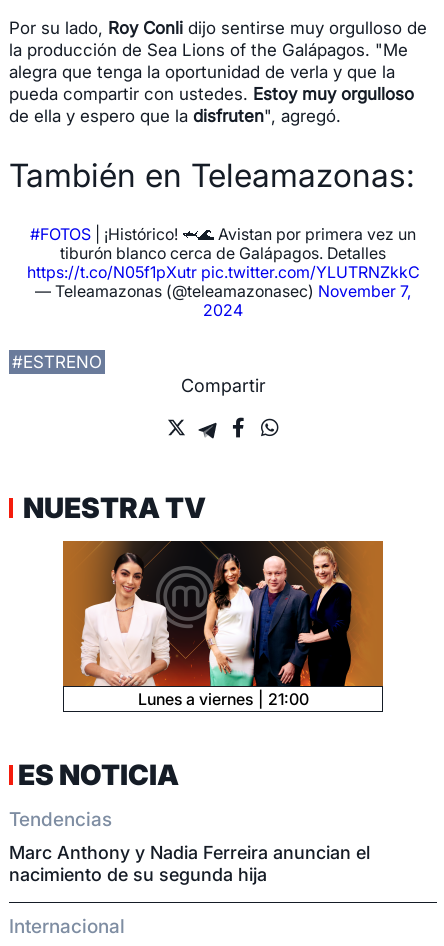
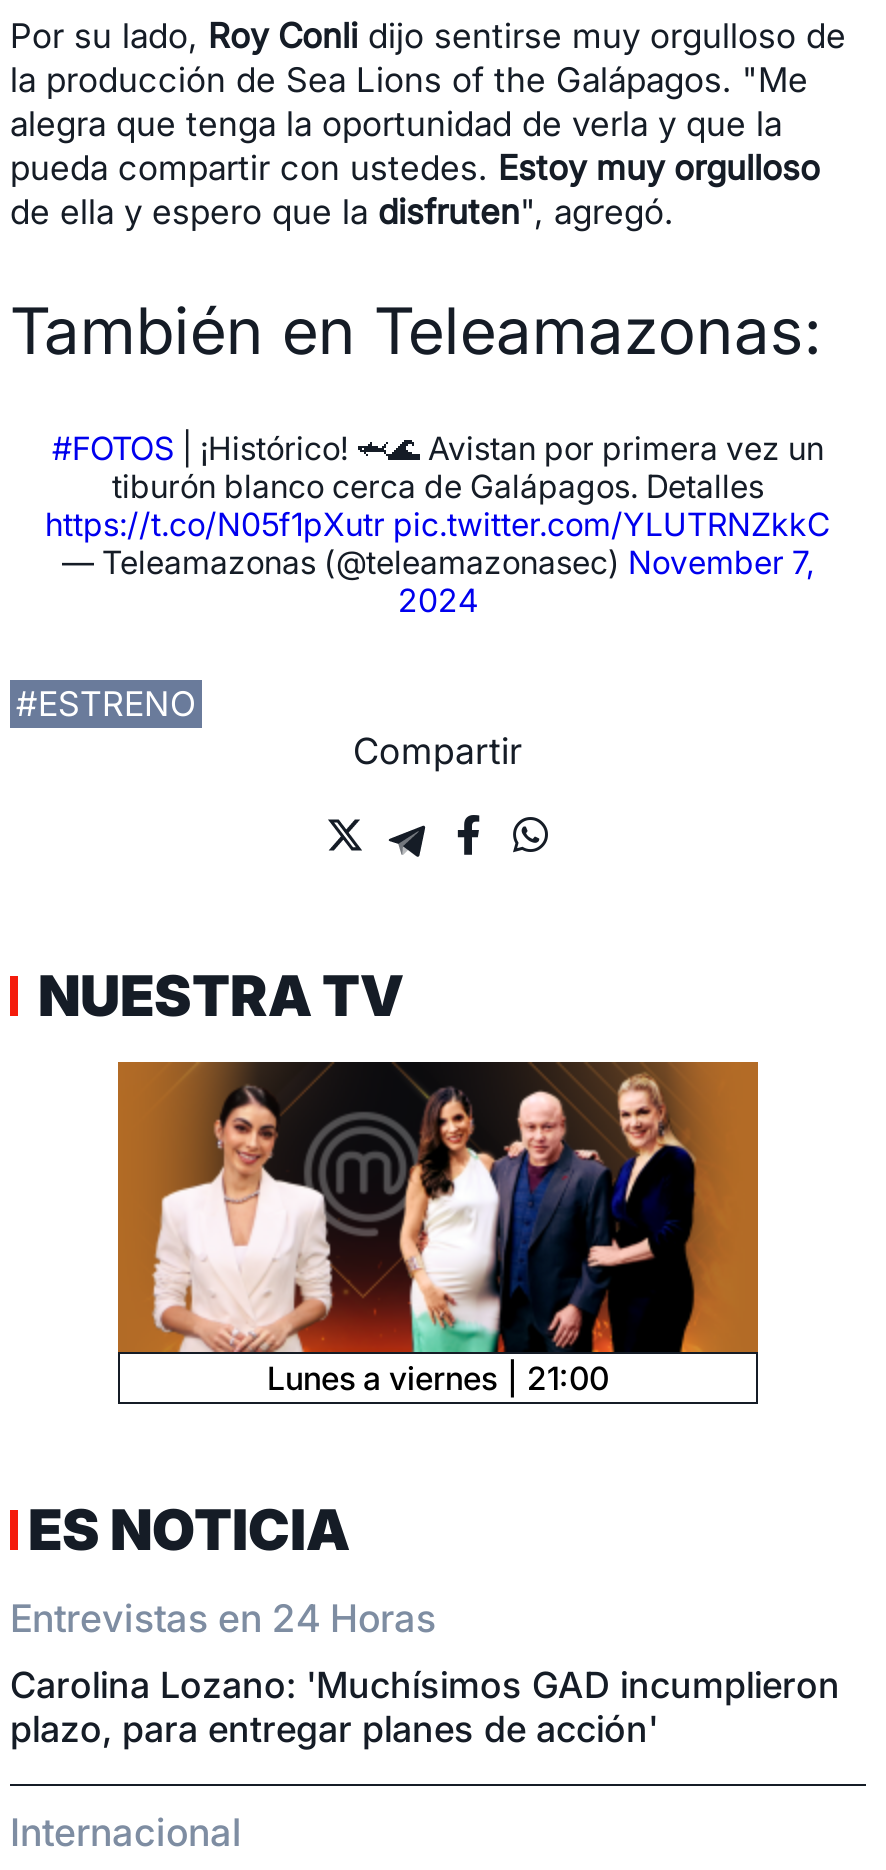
[9,808,112,831] Tendencias -> [10,1597,436,1643] Entrevistas en 24 Horas
[9,842,370,885] Marc Anthony y Nadia Ferreira anuncian el | nacimiento de su segunda hija -> [10,1665,840,1751] Carolina Lozano: 'Muchísimos GAD incumplieron | plazo, para entregar planes de acción'

